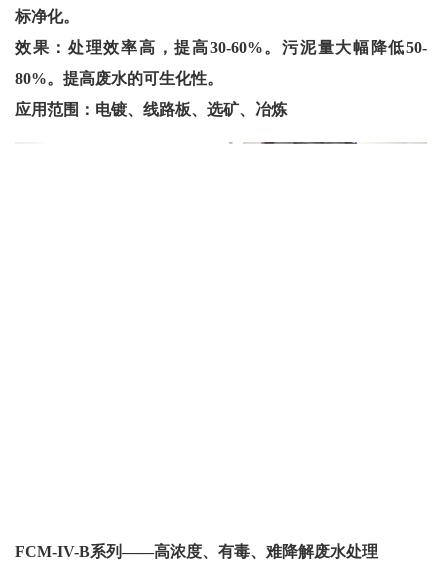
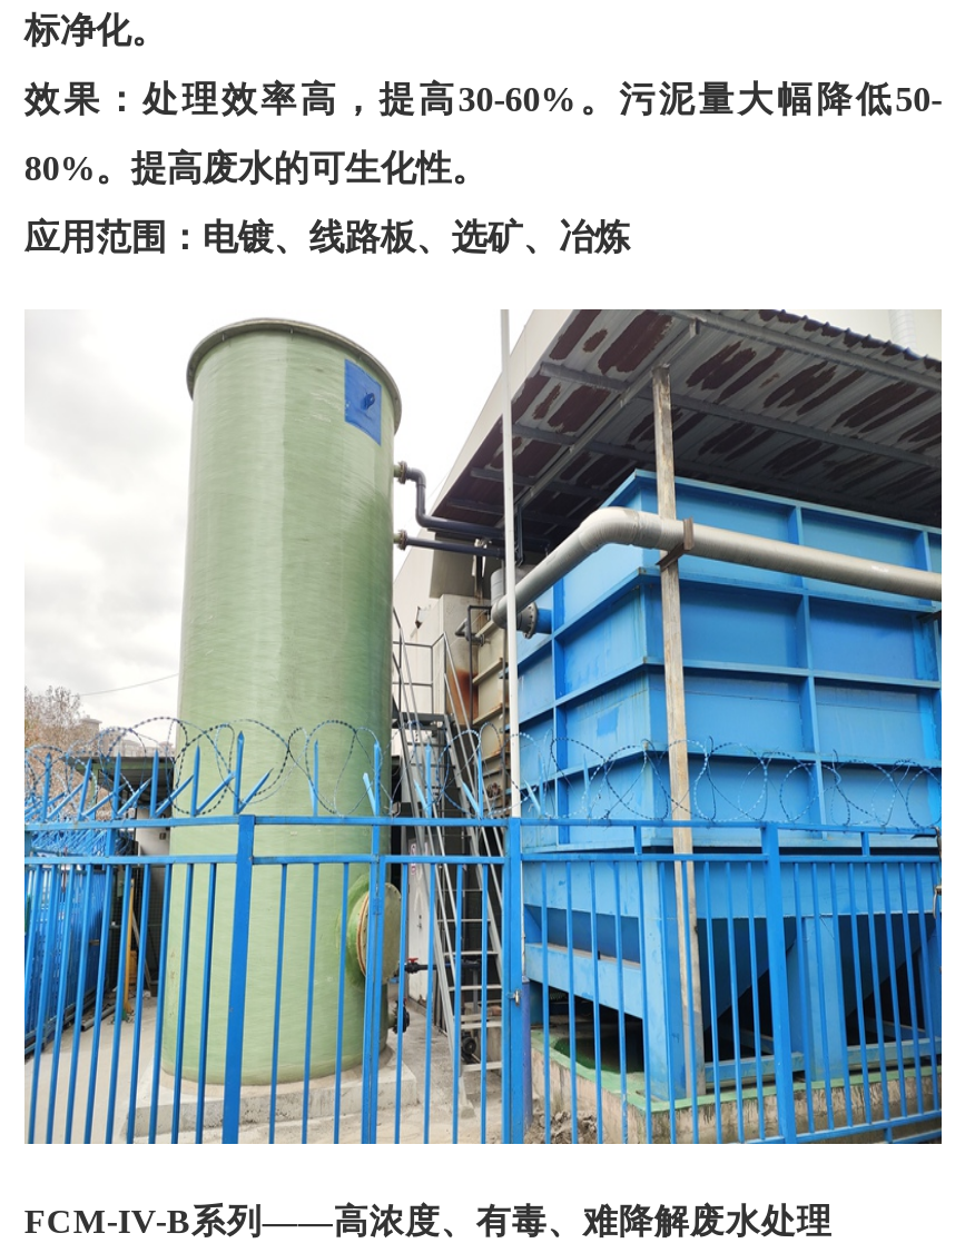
none -> [22,312,944,1146] [image]

